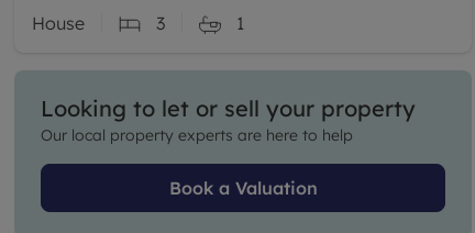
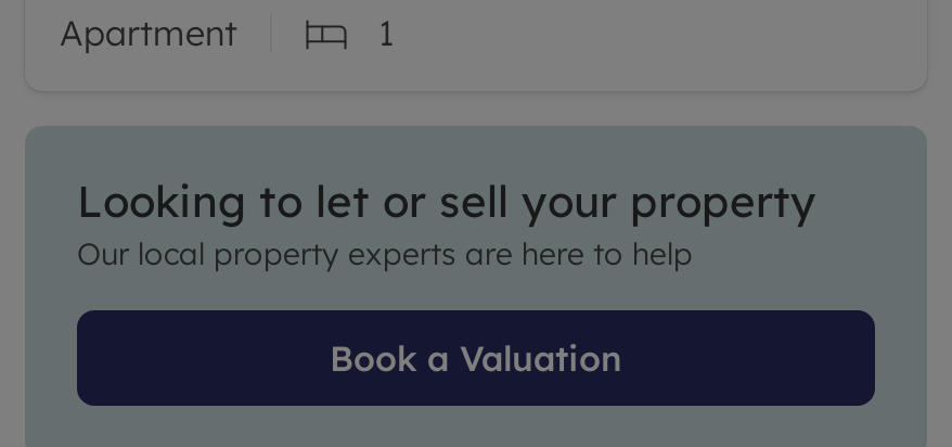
[32,12,165,34] House | 3 -> [60,10,237,53] Apartment

